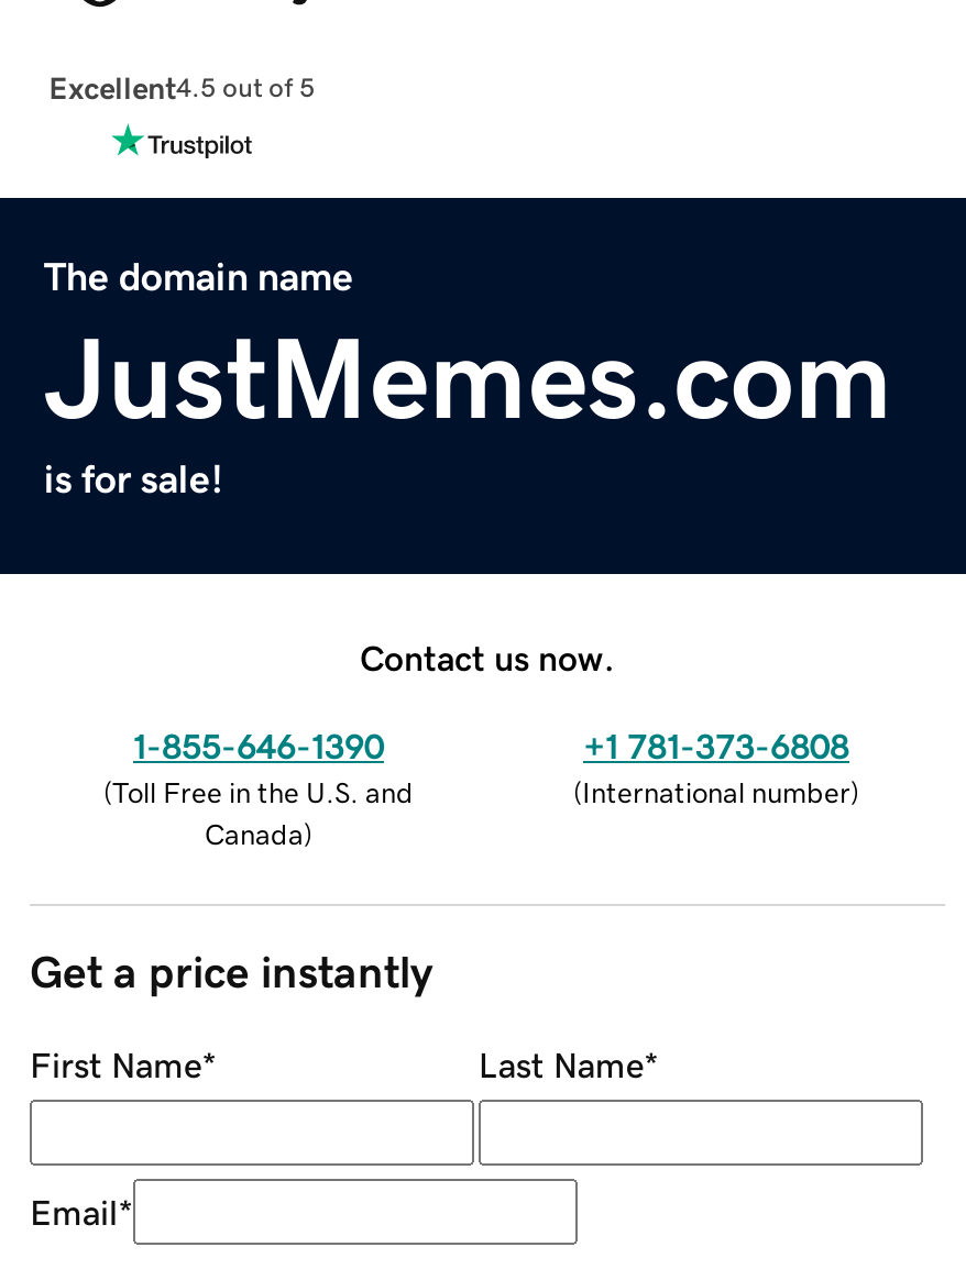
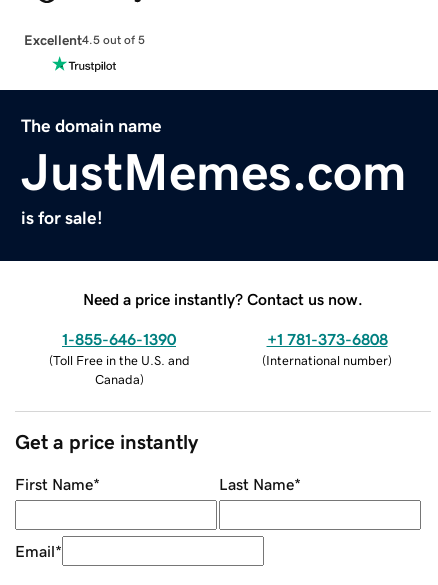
[360,639,615,674] Contact us now. -> [83,291,363,307] Need a price instantly? Contact us now.

